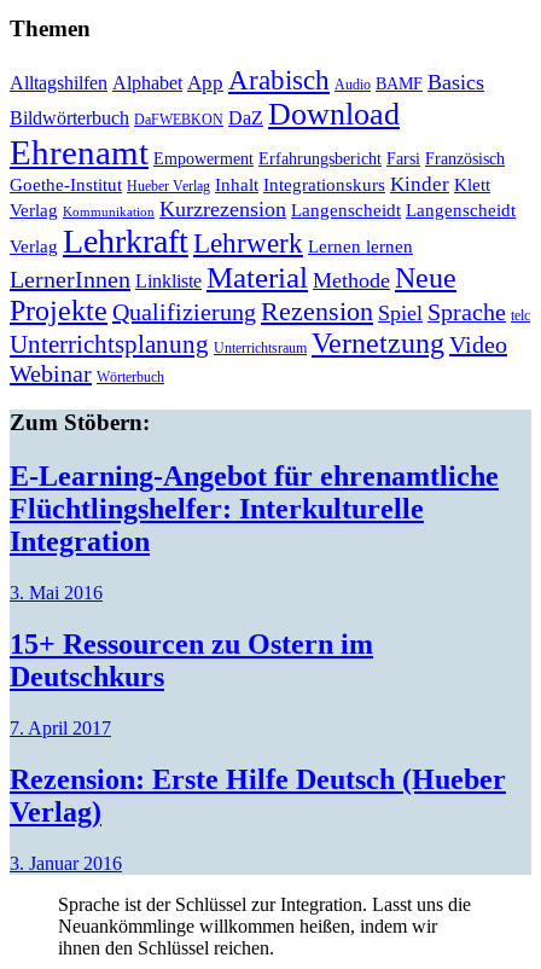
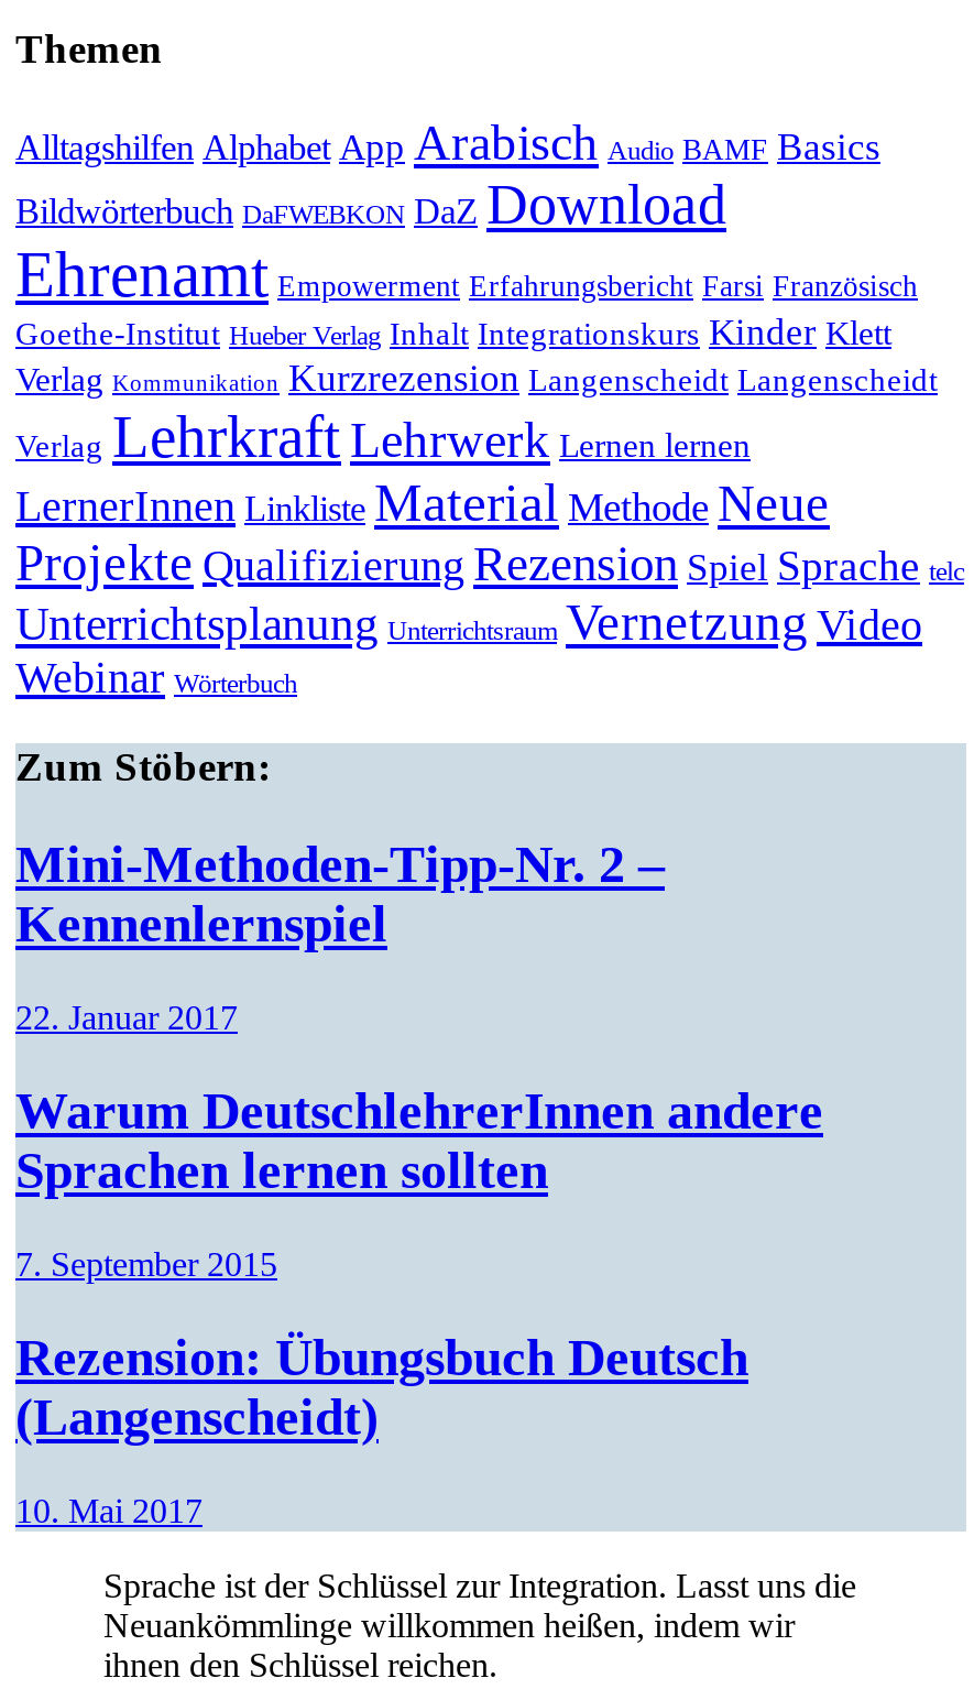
[10,461,499,557] E-Learning-Angebot für ehrenamtliche | Flüchtlingshelfer: Interkulturelle | Integration -> [15,836,665,953] Mini-Methoden-Tipp-Nr. 2 – | Kennenlernspiel
[10,583,103,603] 3. Mai 2016 -> [15,999,238,1037] 22. Januar 2017
[10,628,373,692] 15+ Ressourcen zu Ostern im | Deutschkurs -> [15,1083,823,1199] Warum DeutschlehrerInnen andere | Sprachen lernen sollten
[10,718,111,738] 7. April 2017 -> [15,1245,277,1283] 7. September 2015
[10,763,506,828] Rezension: Erste Hilfe Deutsch (Hueber | Verlag) -> [15,1329,748,1445] Rezension: Übungsbuch Deutsch | (Langenscheidt)
[10,853,122,873] 3. Januar 2016 -> [15,1491,203,1529] 10. Mai 2017

